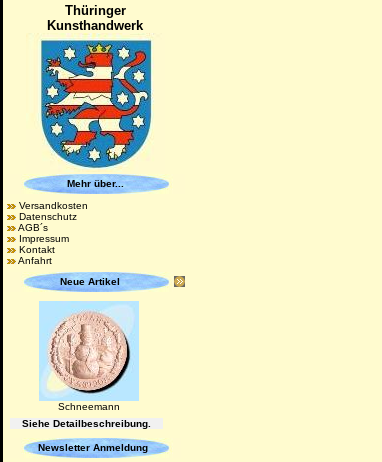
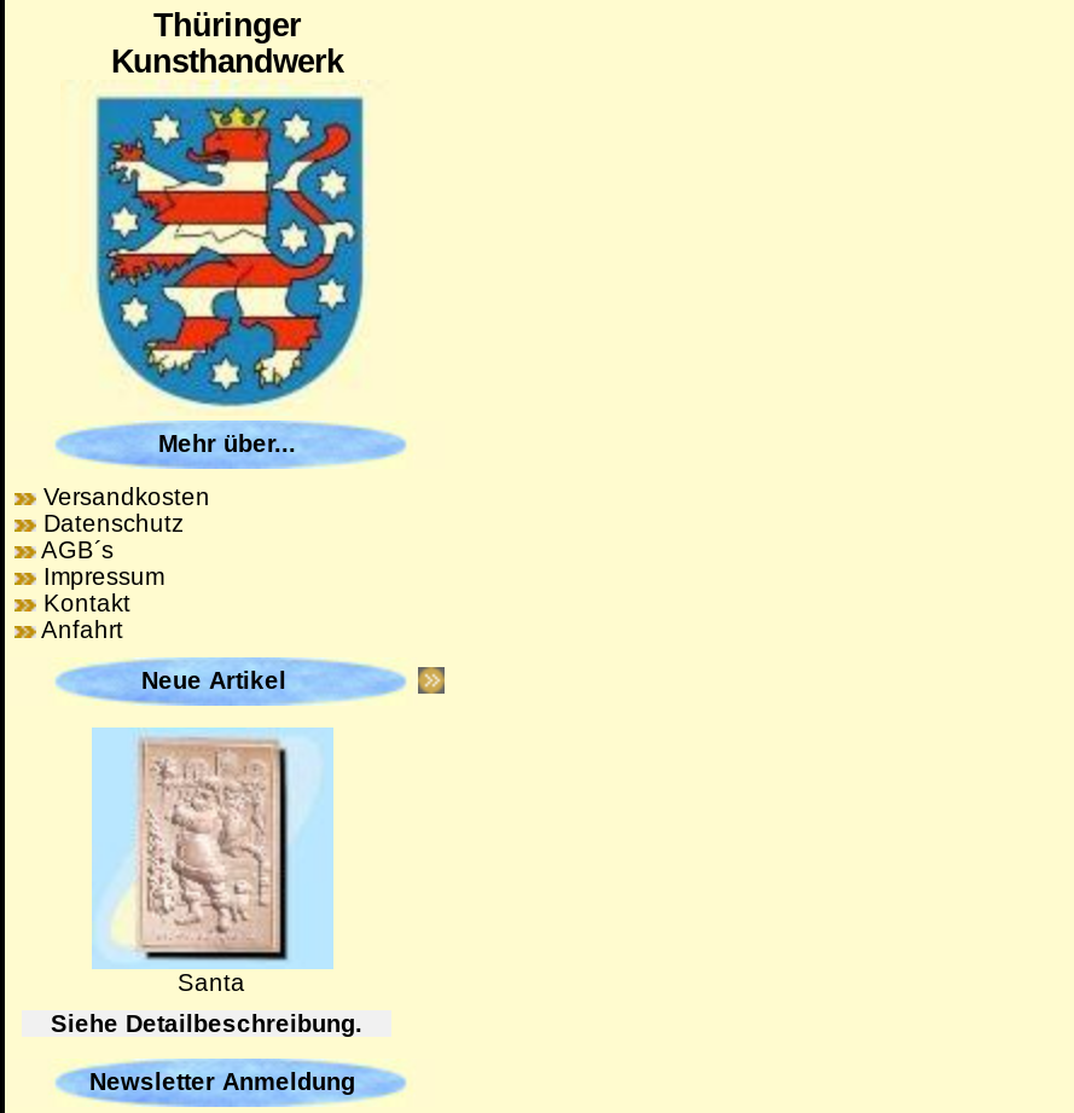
[47,305,131,412] [image] | Schneemann -> [114,735,312,996] [image] | Santa

